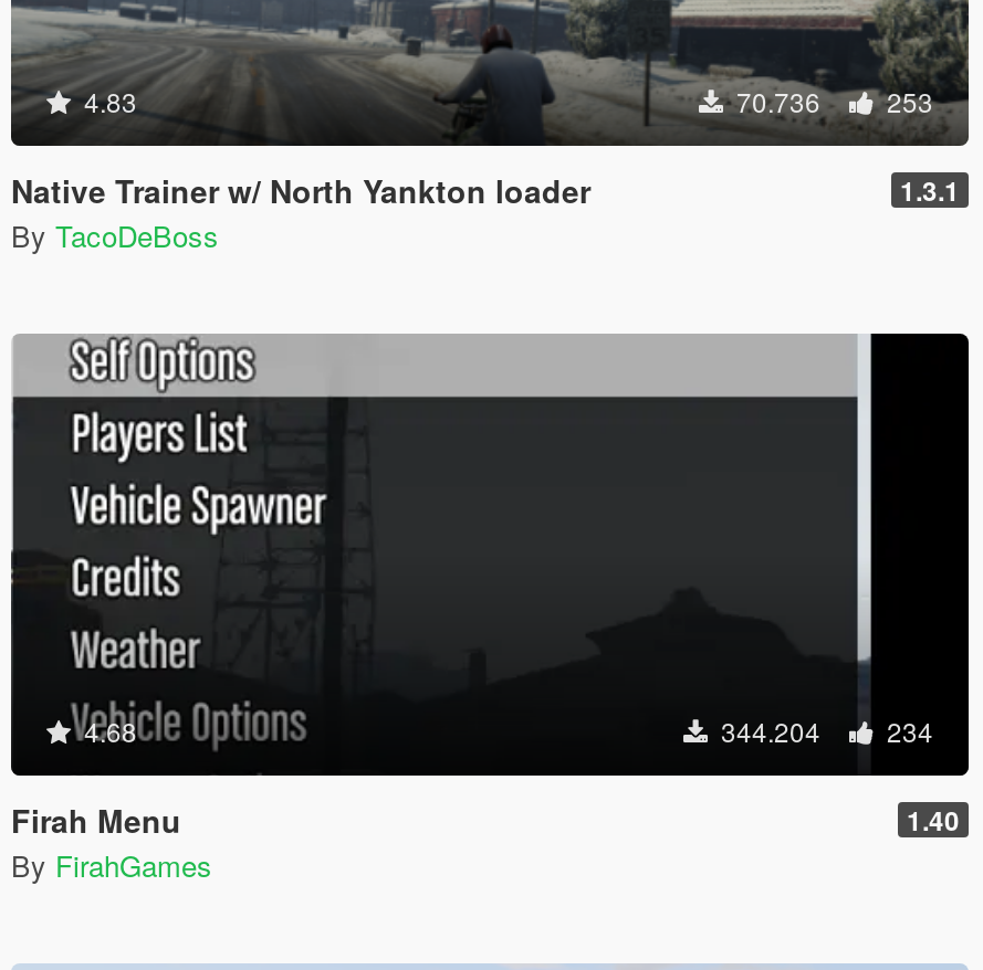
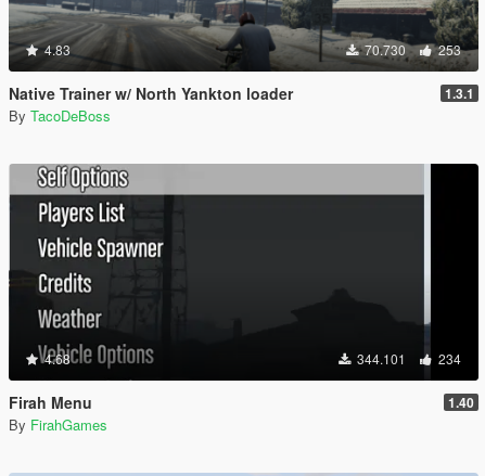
[730,82,933,119] 70.736 253 -> [361,40,461,59] 70.730 253
[714,711,933,749] 344.204 234 -> [354,349,461,368] 344.101 234

